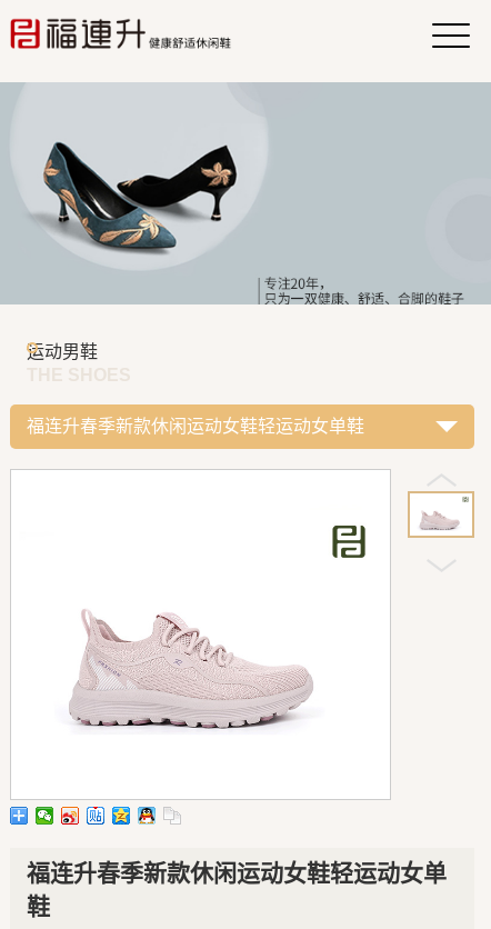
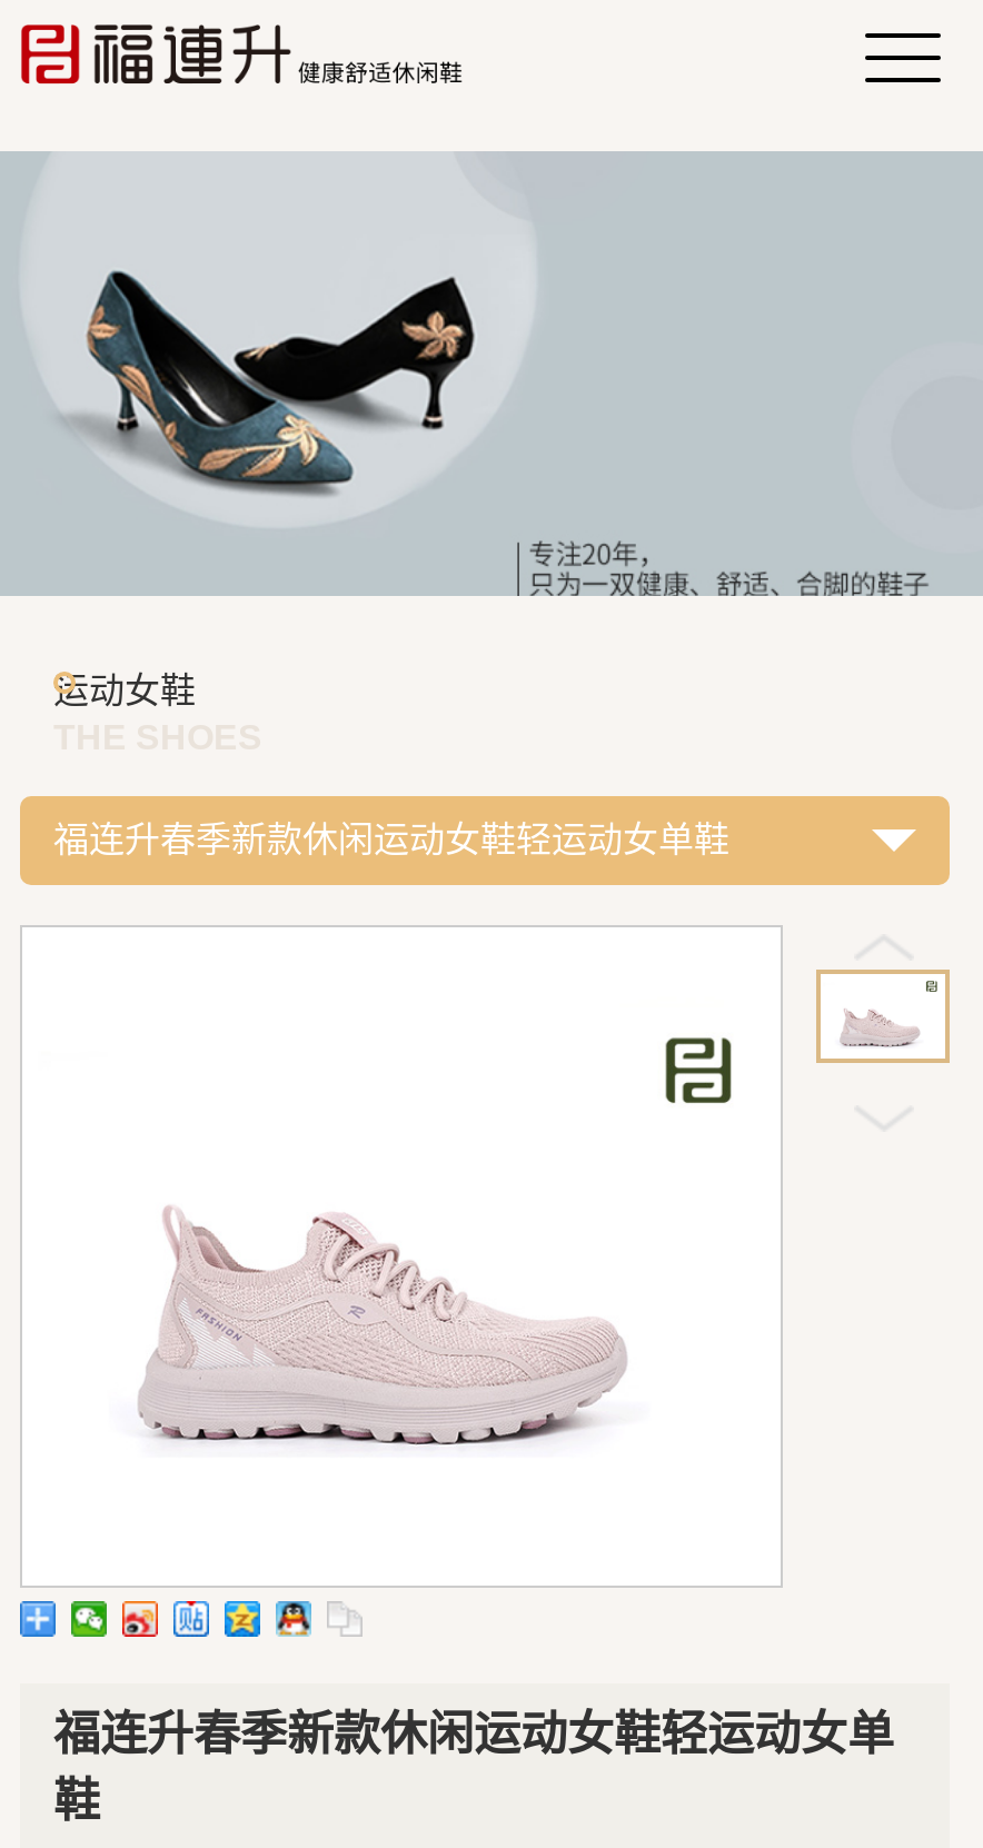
[27,339,98,364] 运动男鞋 -> [53,666,196,715] 运动女鞋

